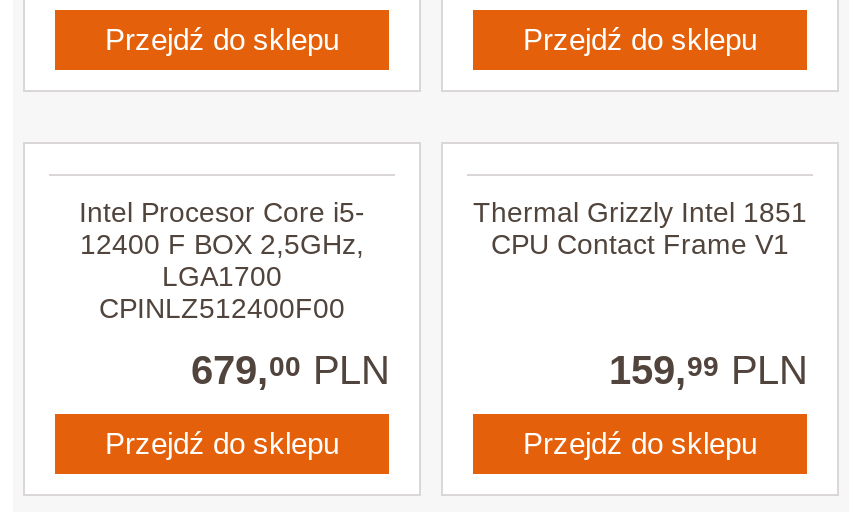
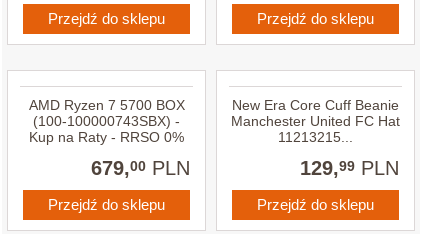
[79,196,365,324] Intel Procesor Core i5- | 12400 F BOX 2,5GHz, | LGA1700 | CPINLZ512400F00 -> [28,97,184,145] AMD Ryzen 7 5700 BOX | (100-100000743SBX) - | Kup na Raty - RRSO 0%
[473,196,807,260] Thermal Grizzly Intel 1851 | CPU Contact Frame V1 -> [231,97,400,145] New Era Core Cuff Beanie | Manchester United FC Hat | 11213215...
[609,348,807,392] 159,99 PLN -> [300,157,399,179] 129,99 PLN

